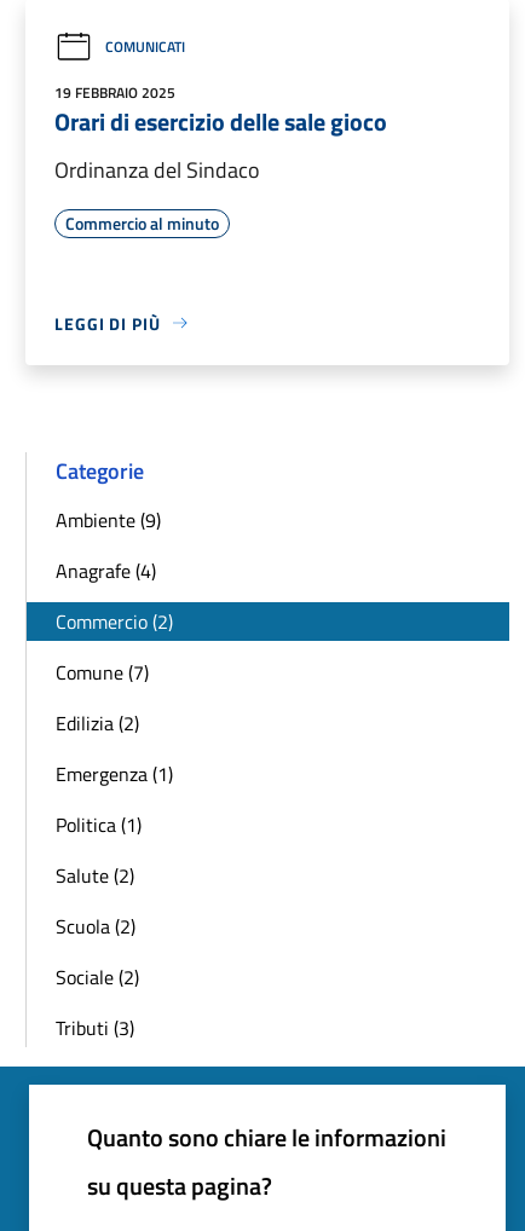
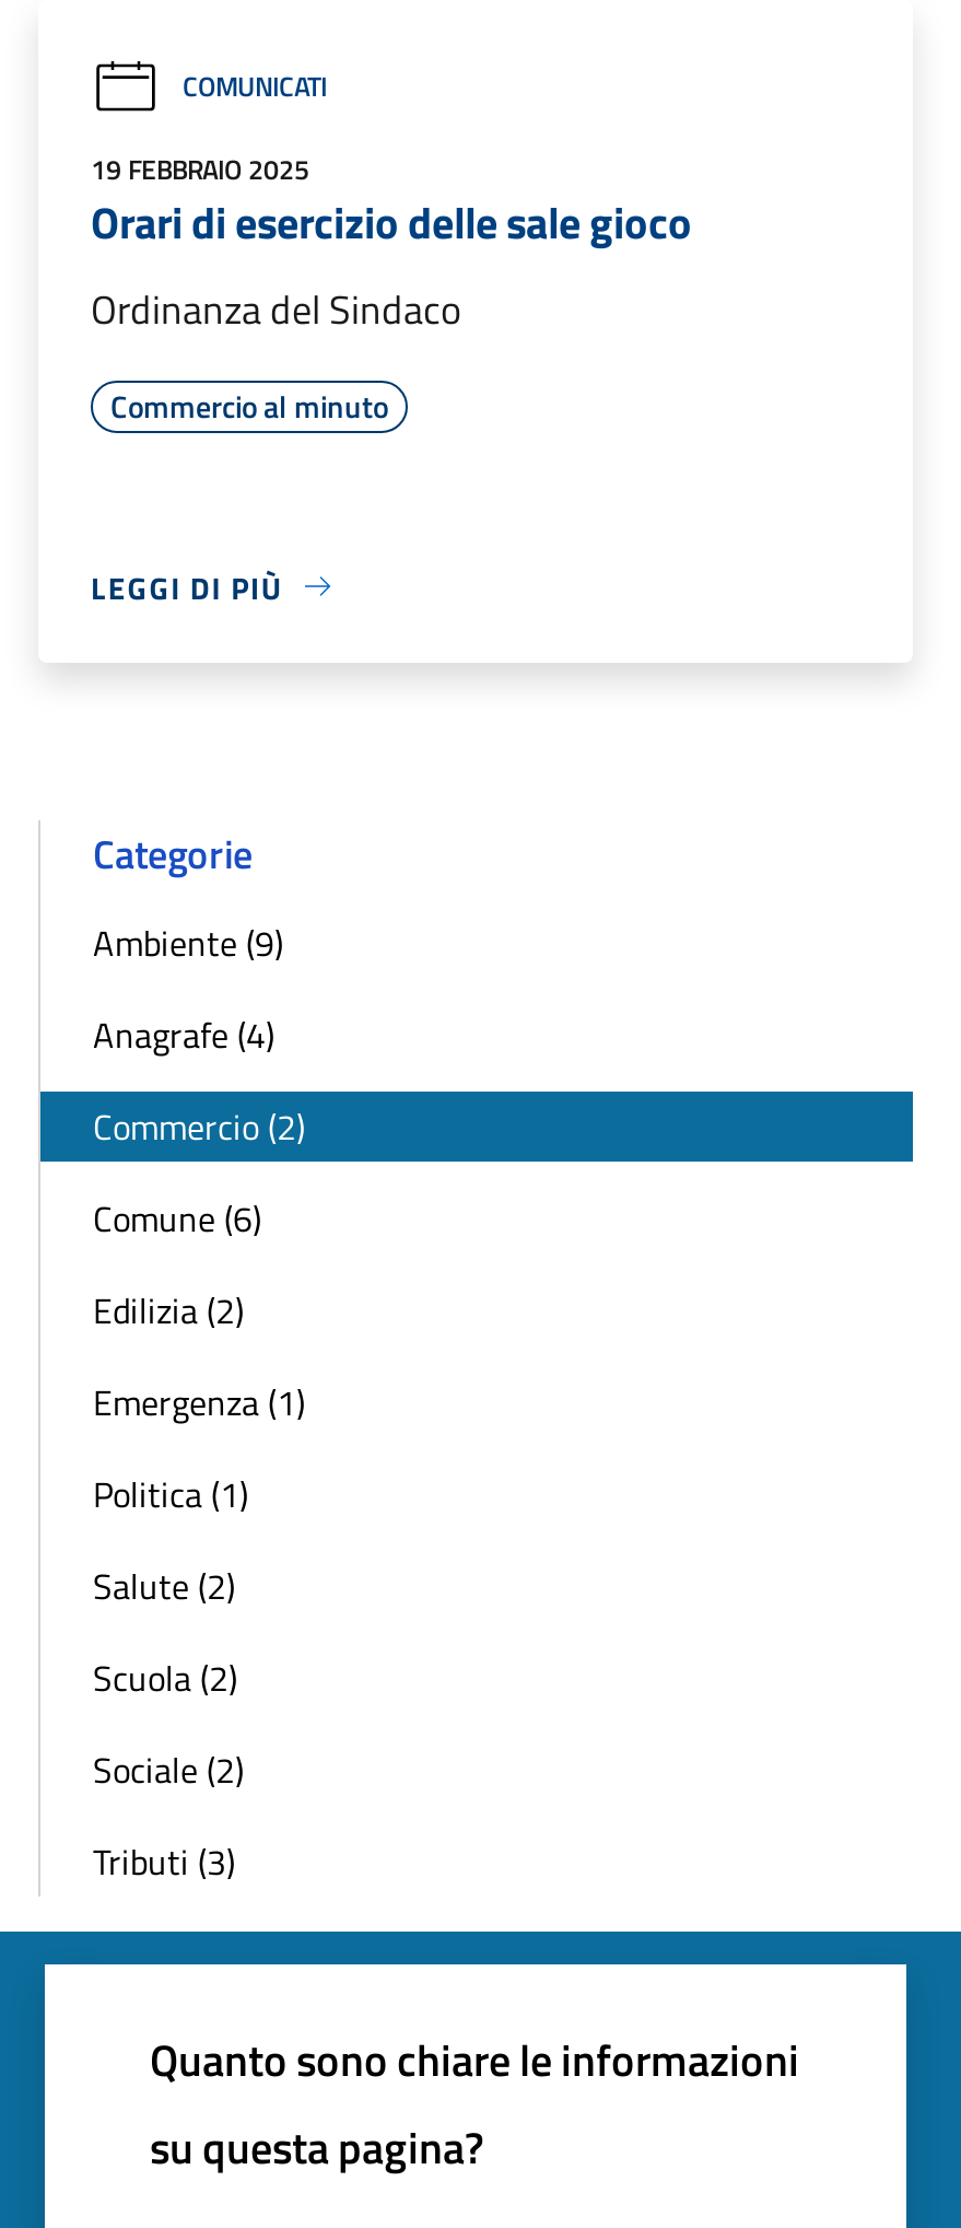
[56,657,149,686] Comune (7) -> [93,1192,261,1244] Comune (6)

